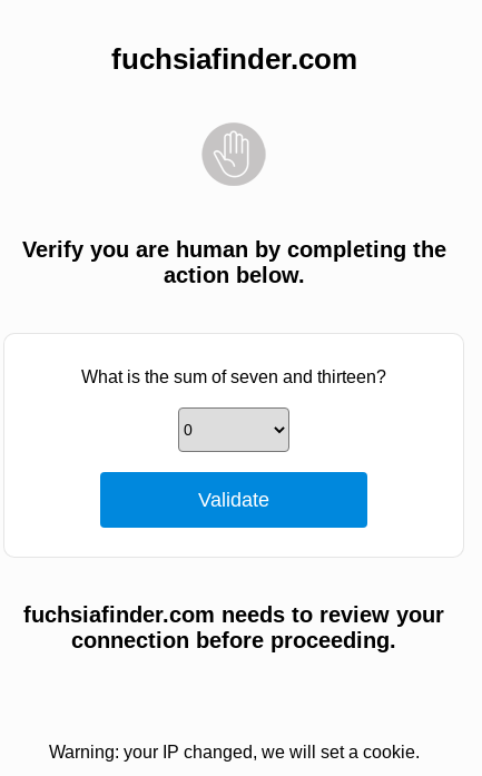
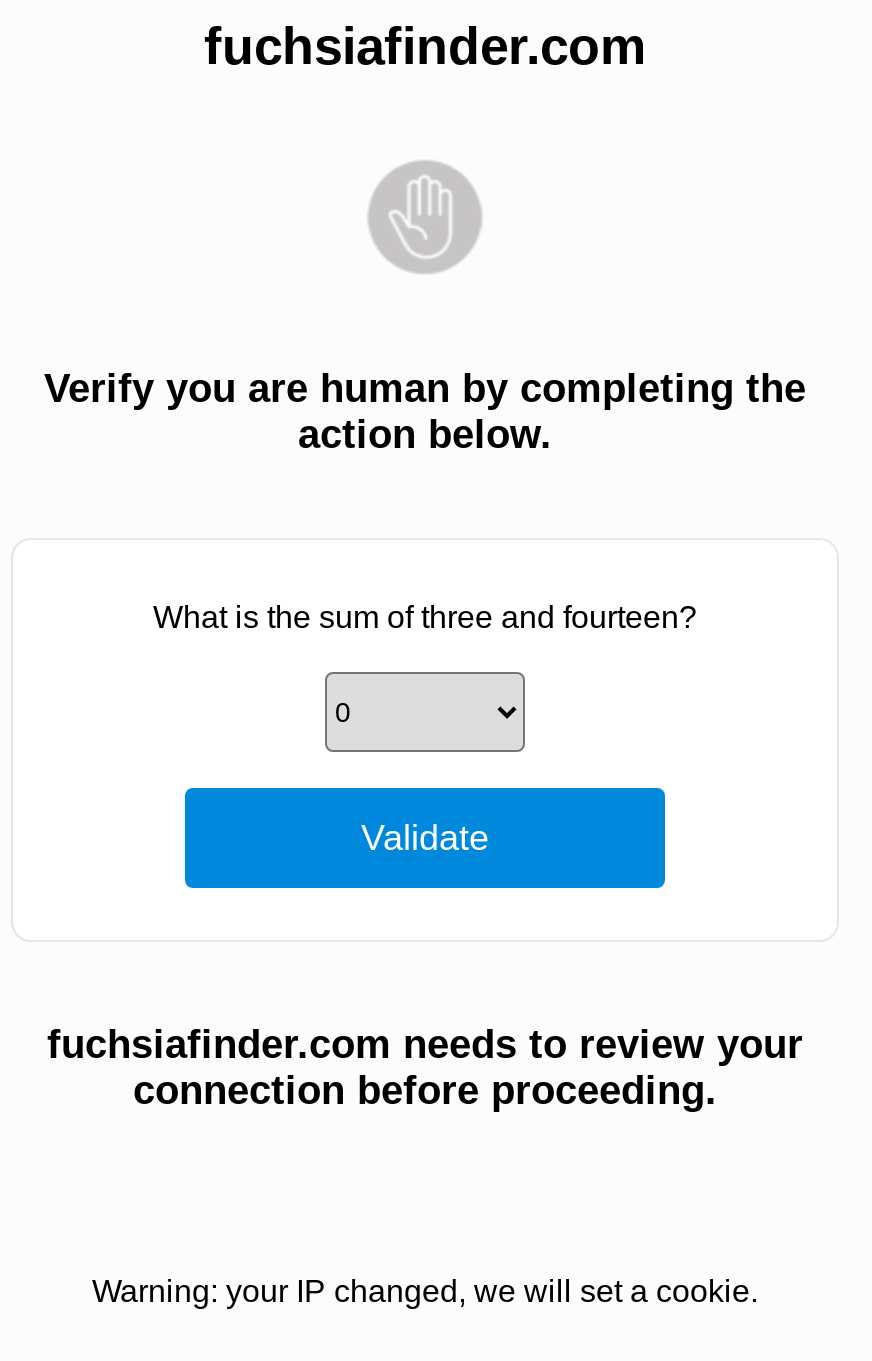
[81,367,386,386] What is the sum of seven and thirteen? -> [153,600,697,634] What is the sum of three and fourteen?

